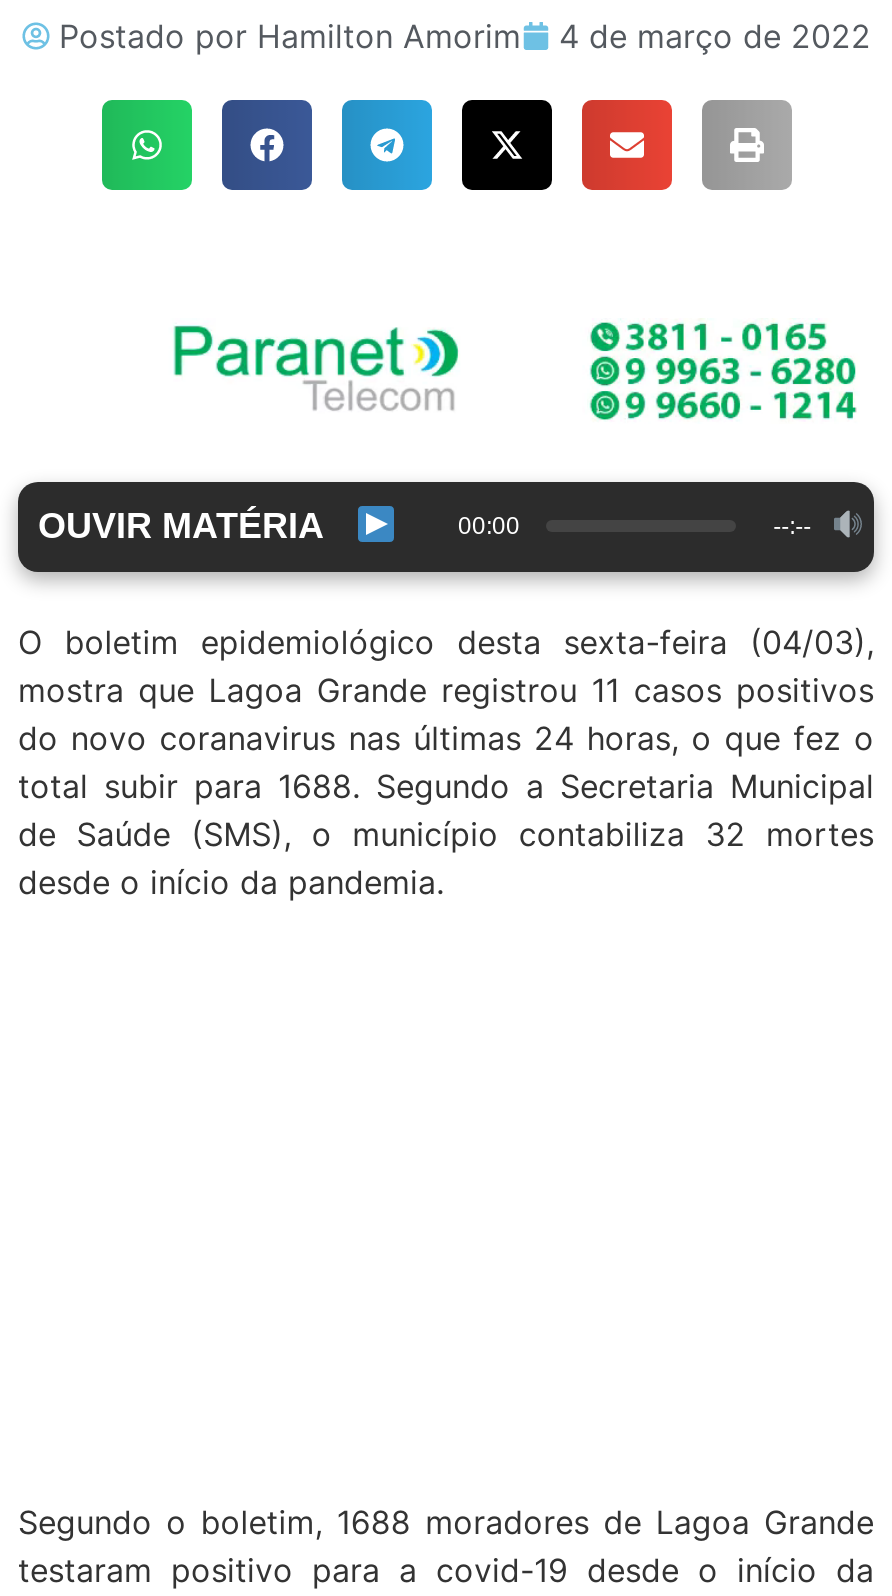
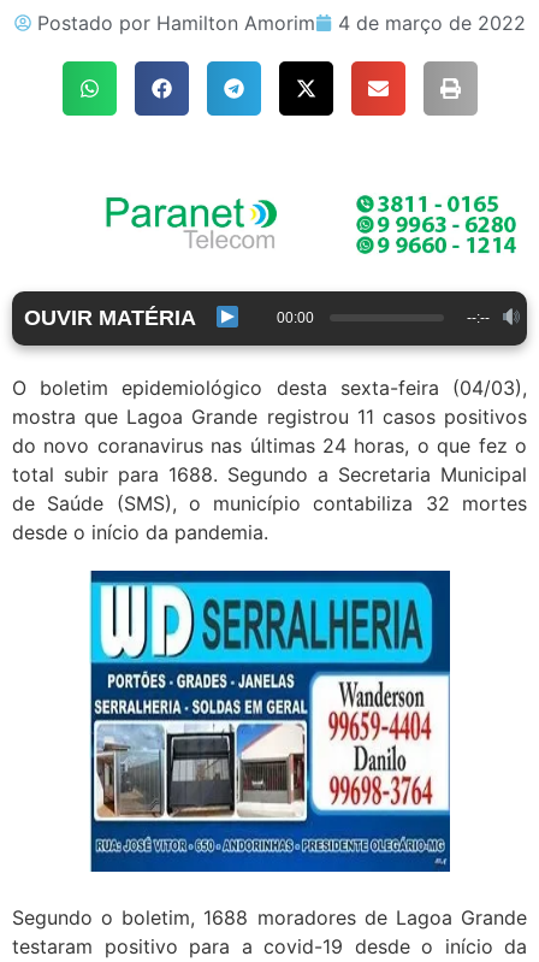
none -> [89,569,451,873] [image]

